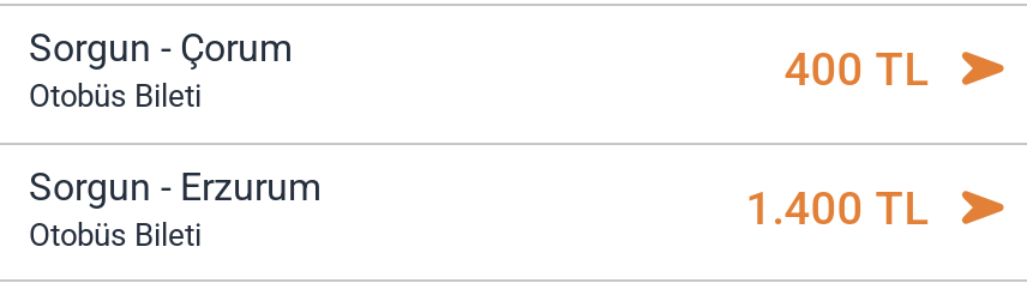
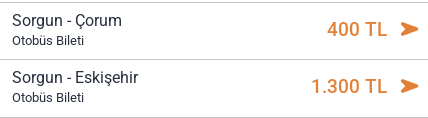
[29,164,322,210] Sorgun - Erzurum -> [12,68,138,87] Sorgun - Eskişehir
[746,181,928,236] 1.400 TL -> [311,75,387,98] 1.300 TL

